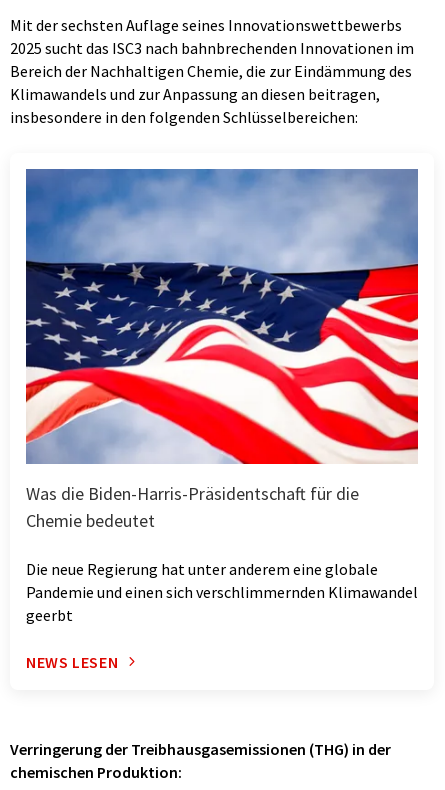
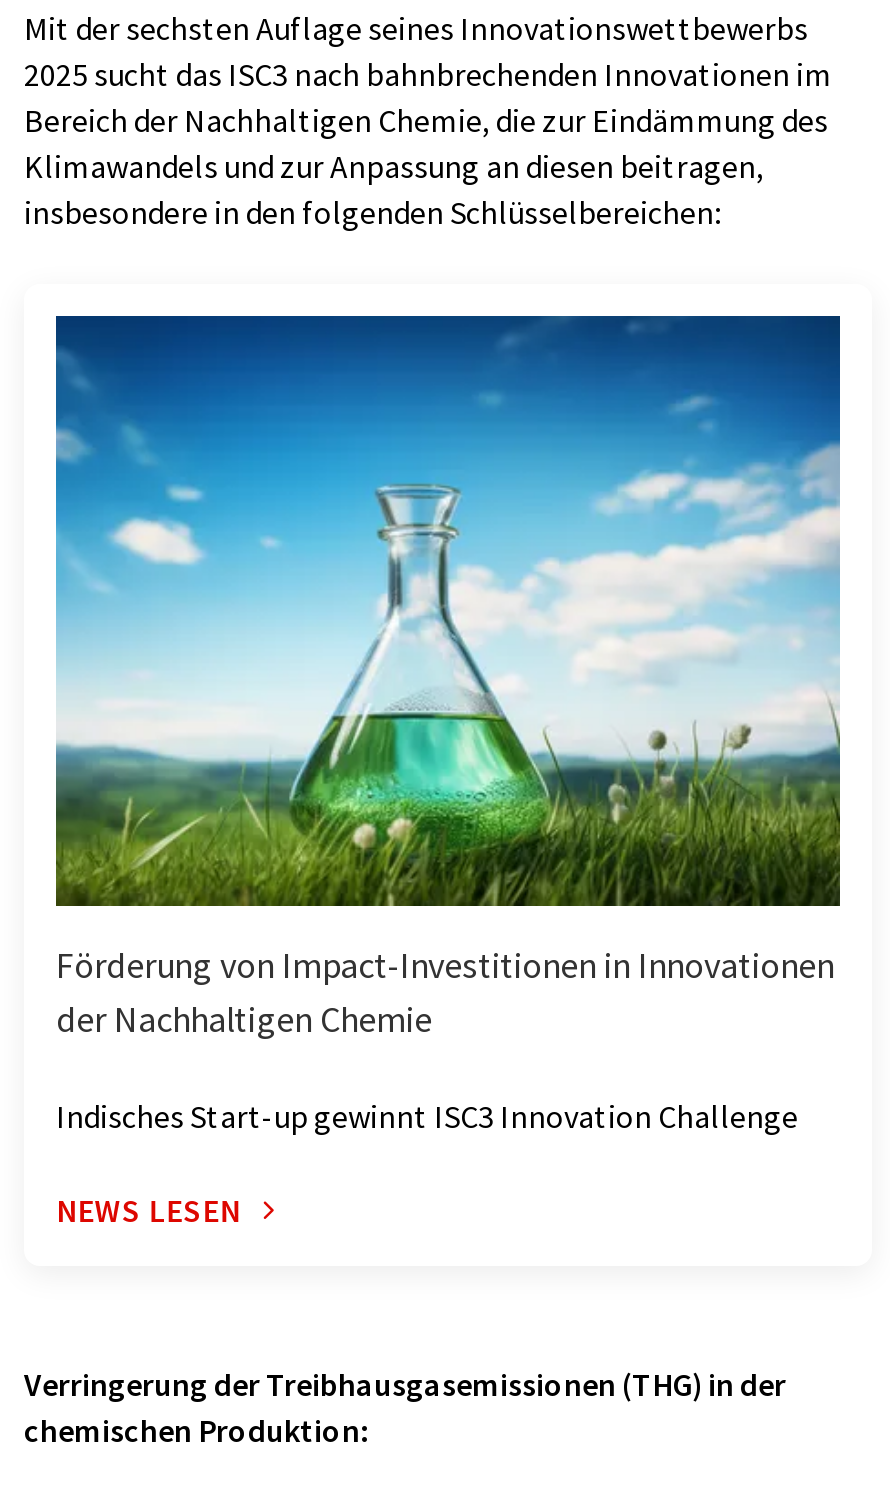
[25,169,419,532] [image] | Was die Biden-Harris-Präsidentschaft für die | Chemie bedeutet -> [54,314,842,1042] [image] | Förderung von Impact-Investitionen in Innovationen | der Nachhaltigen Chemie
[26,559,418,625] Die neue Regierung hat unter anderem eine globale | Pandemie und einen sich verschlimmernden Klimawandel | geerbt -> [56,1096,798,1136] Indisches Start-up gewinnt ISC3 Innovation Challenge

